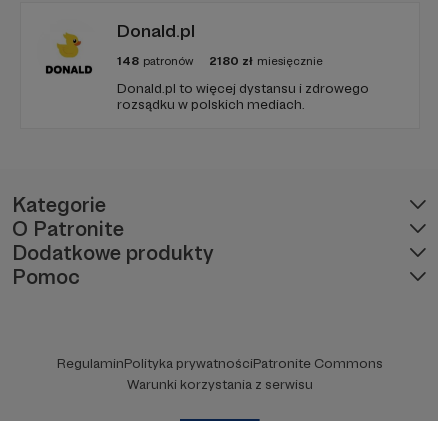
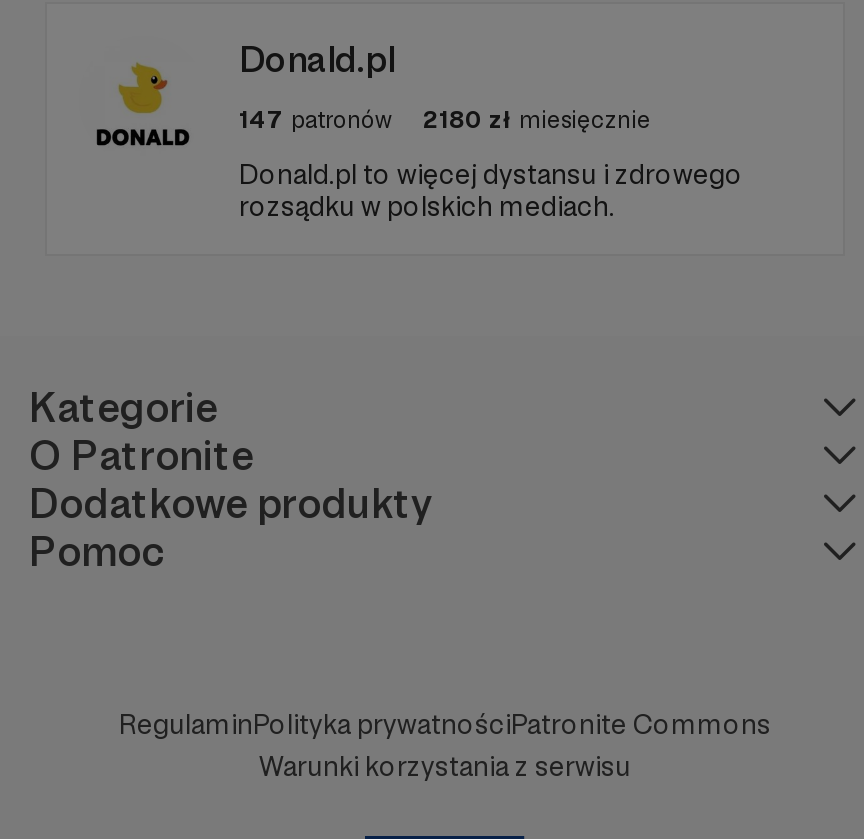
[117,53,323,67] 148 patronów 2180 zł miesięcznie -> [239,105,651,133] 147 patronów 2180 zł miesięcznie

